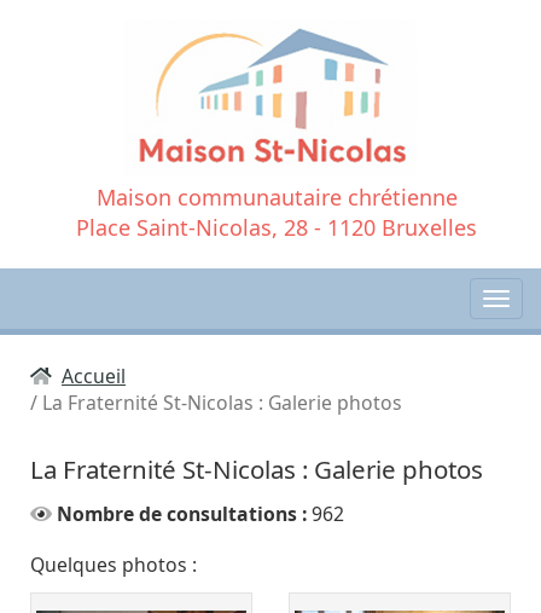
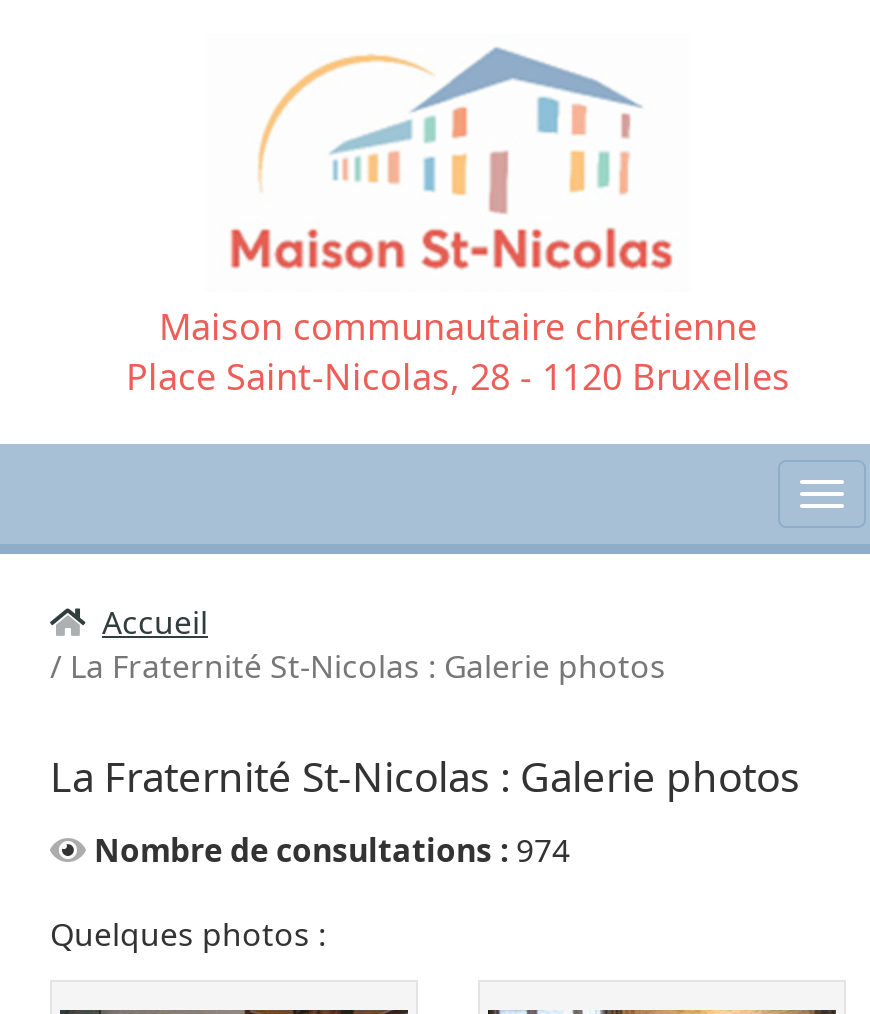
[57,501,344,527] Nombre de consultations : 962 -> [94,828,570,872] Nombre de consultations : 974

